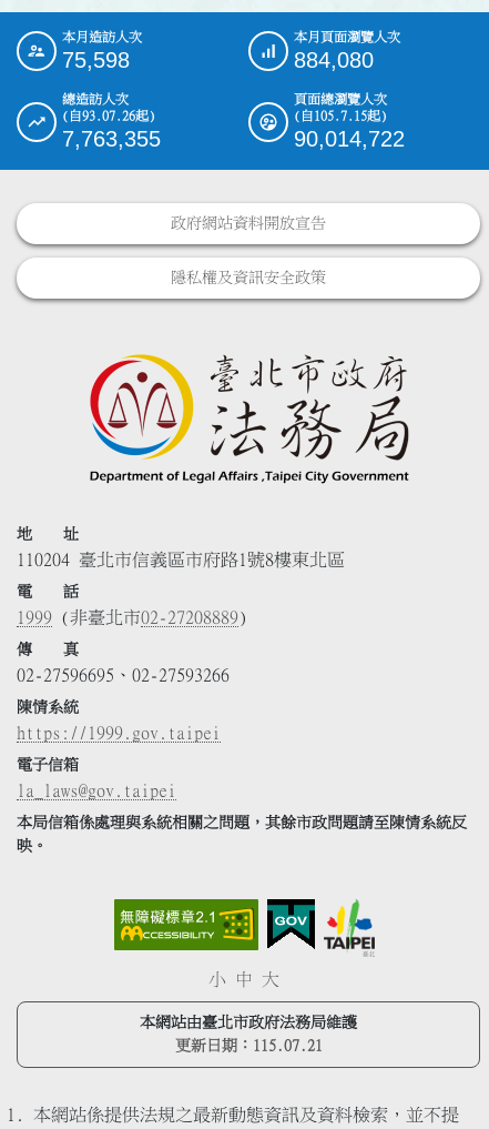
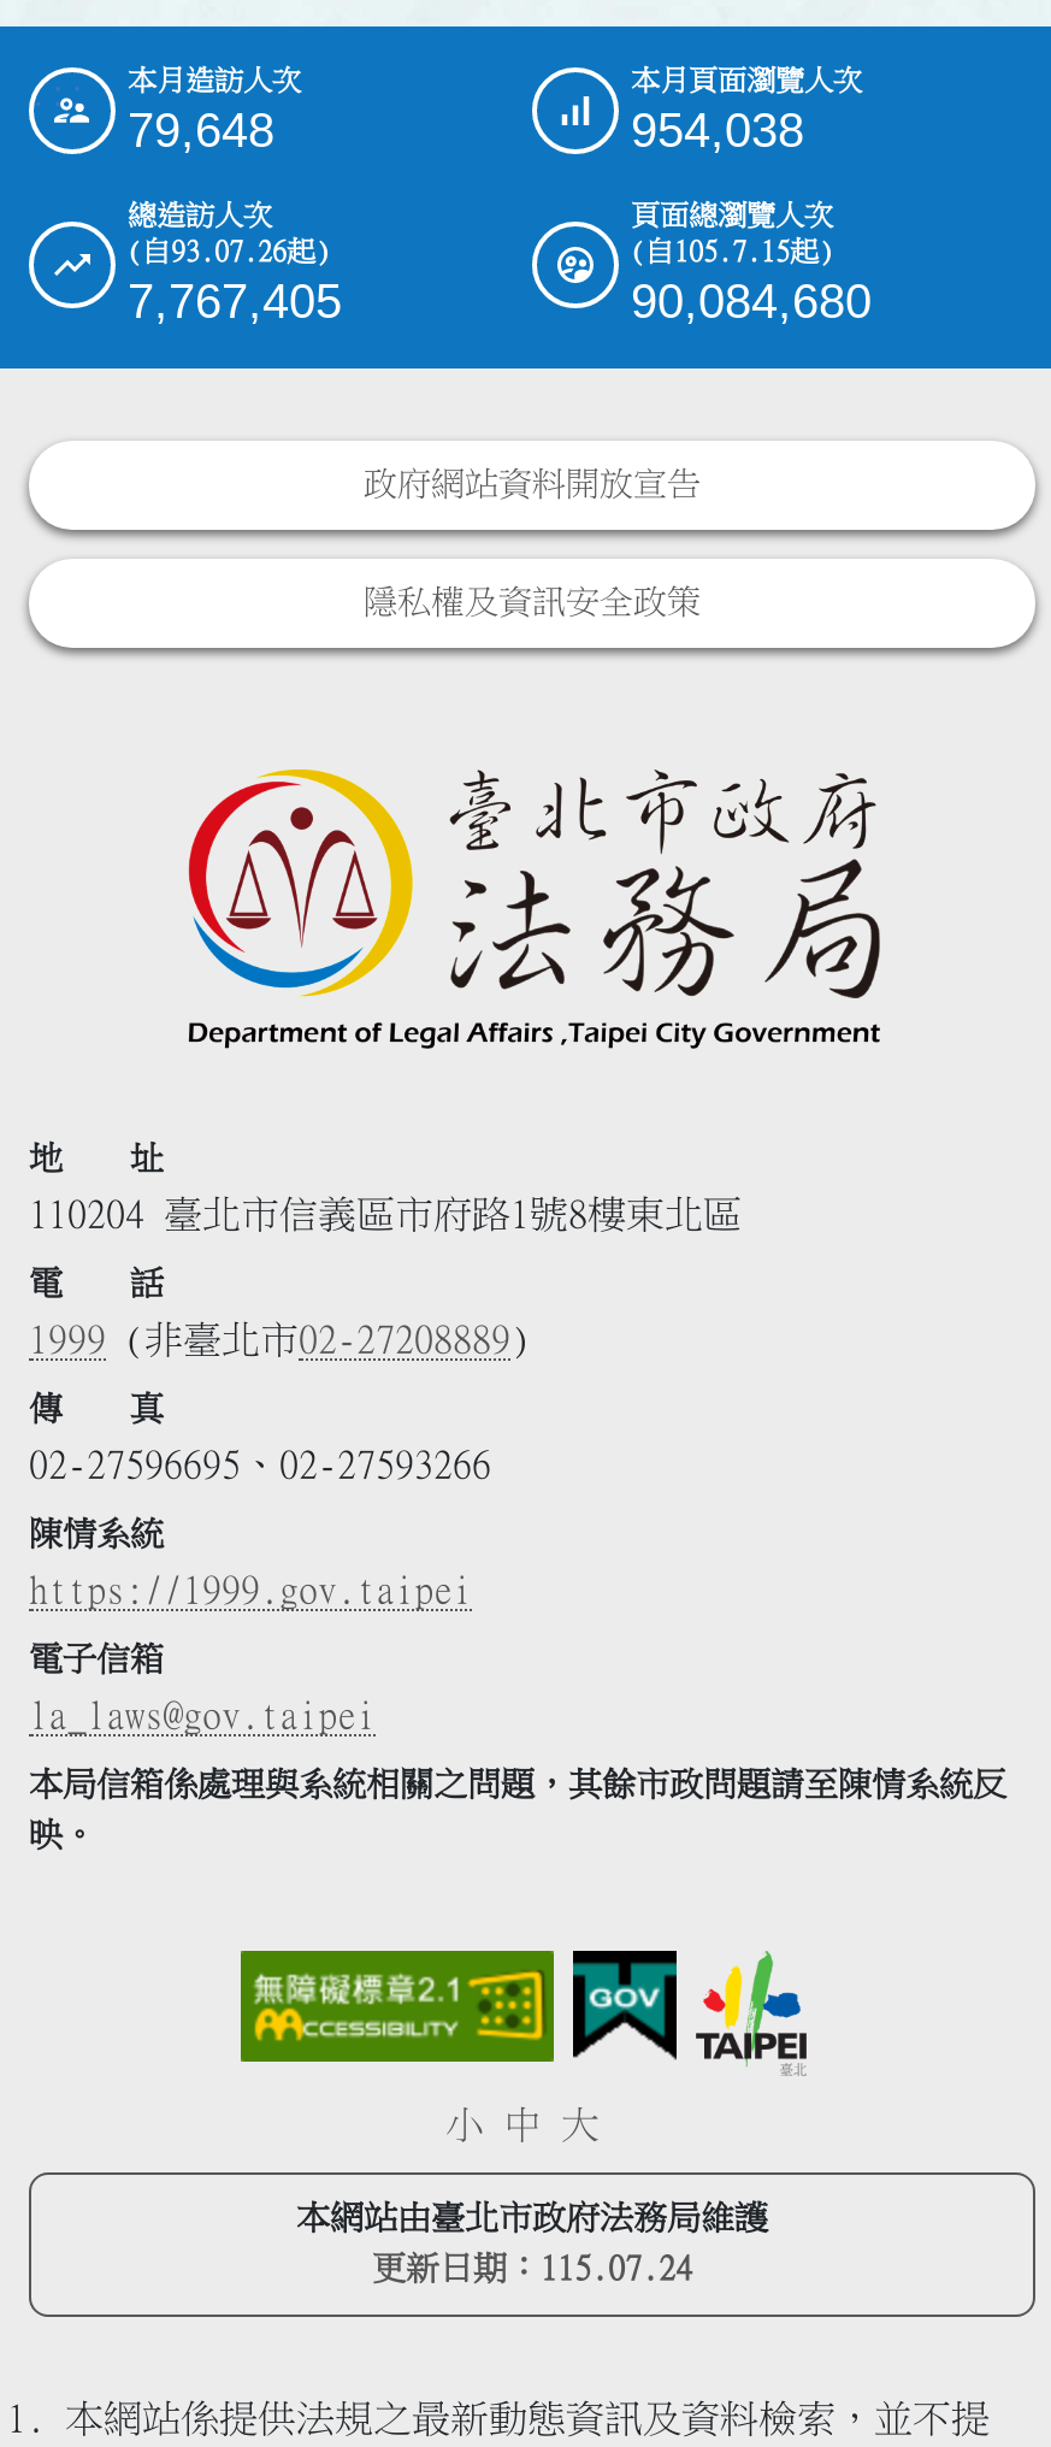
[62,47,130,72] 75,598 -> [128,102,274,155] 79,648
[294,47,374,72] 884,080 -> [631,102,804,155] 954,038
[62,126,161,150] 7,763,355 -> [128,273,342,326] 7,767,405
[294,126,405,150] 90,014,722 -> [631,273,872,326] 90,084,680
[175,1038,322,1053] 更新日期：115.07.21 -> [372,2251,692,2285] 更新日期：115.07.24

